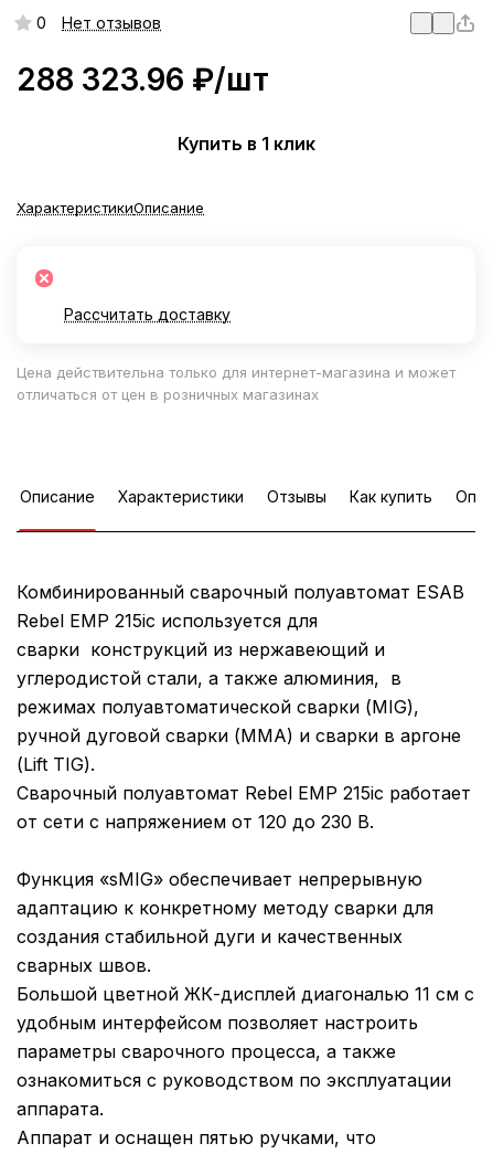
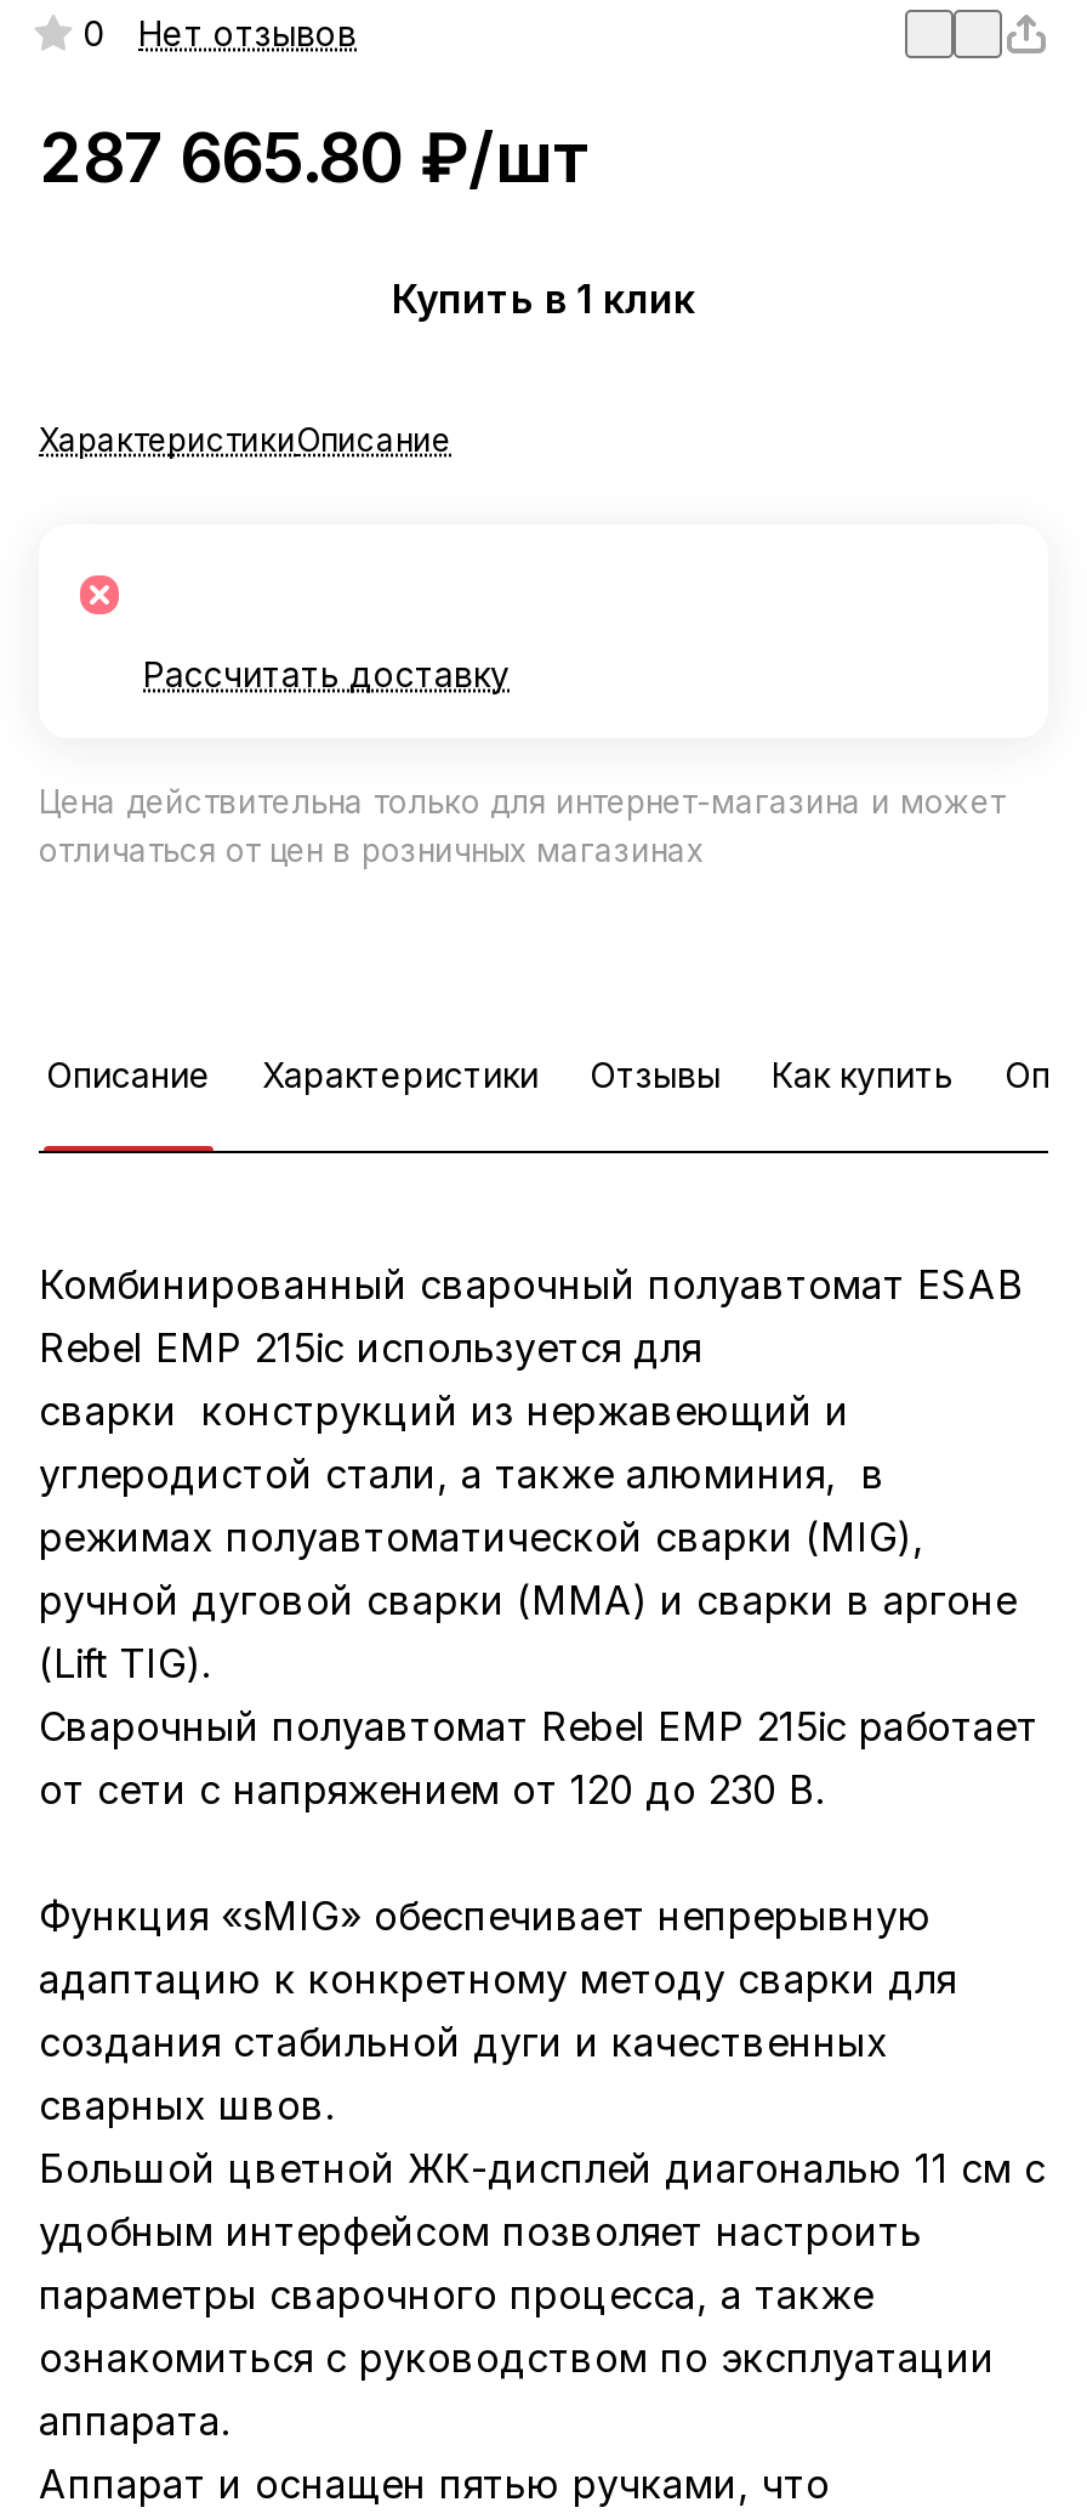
[17,61,269,99] 288 323.96 ₽/шт -> [39,118,590,200] 287 665.80 ₽/шт

